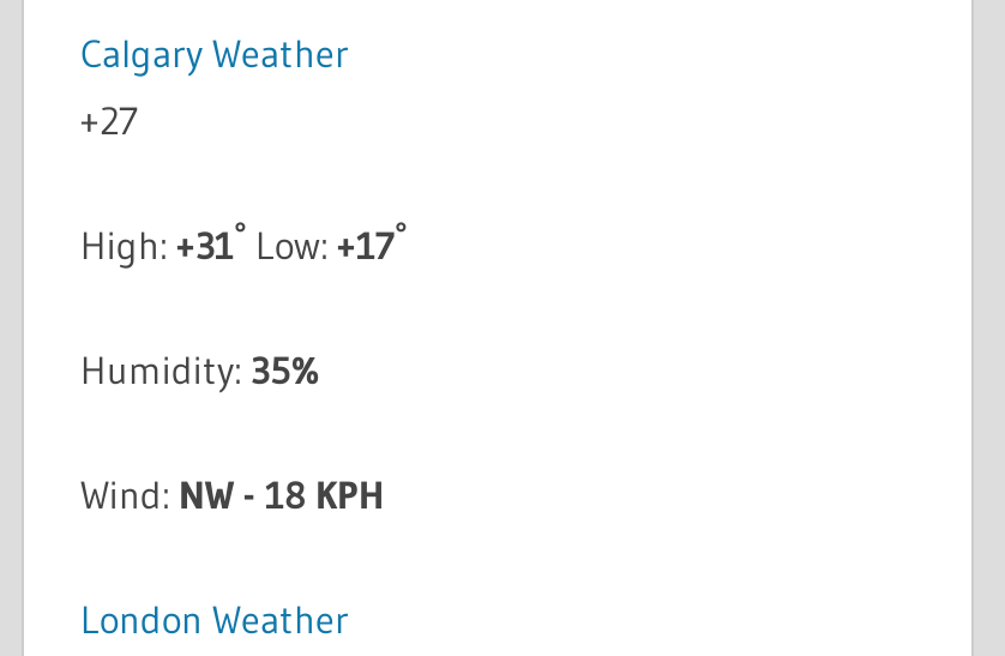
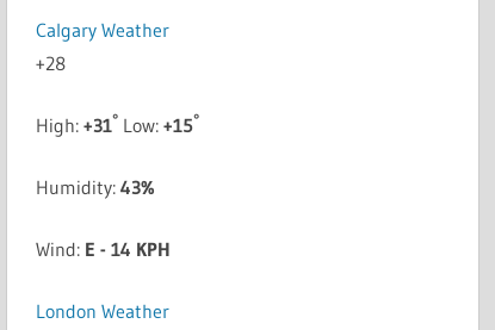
[80,95,138,143] +27 -> [35,51,65,75] +28
[80,215,407,268] High: +31 ° Low: +17° -> [35,111,199,137] High: +31 ° Low: +15°
[80,345,320,393] Humidity: 35% -> [35,175,154,199] Humidity: 43%
[80,469,385,517] Wind: NW - 18 KPH -> [35,237,170,261] Wind: E - 14 KPH

